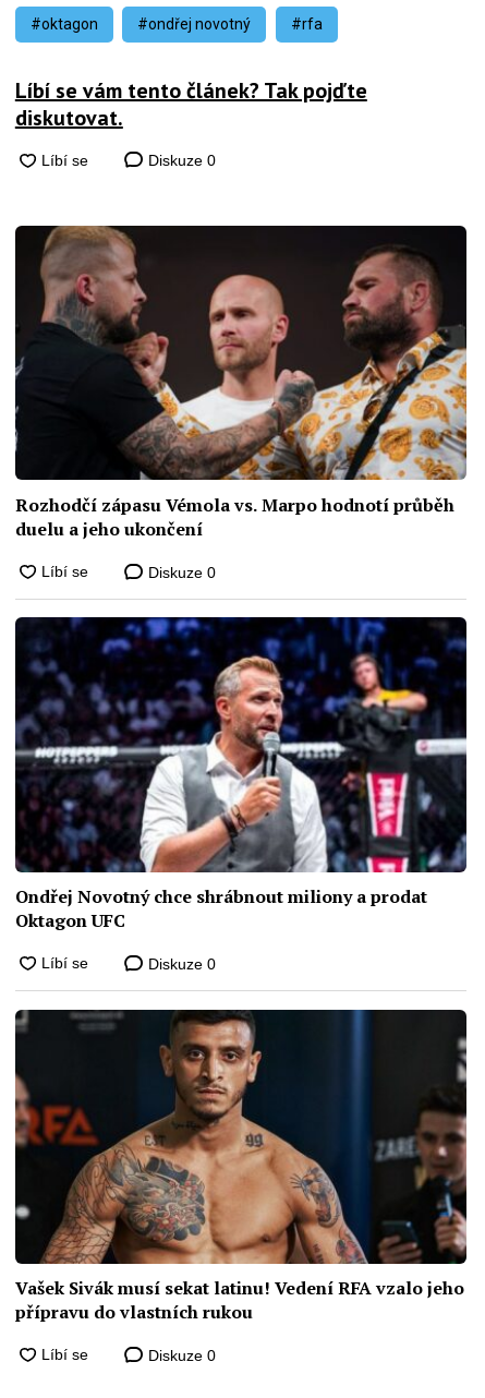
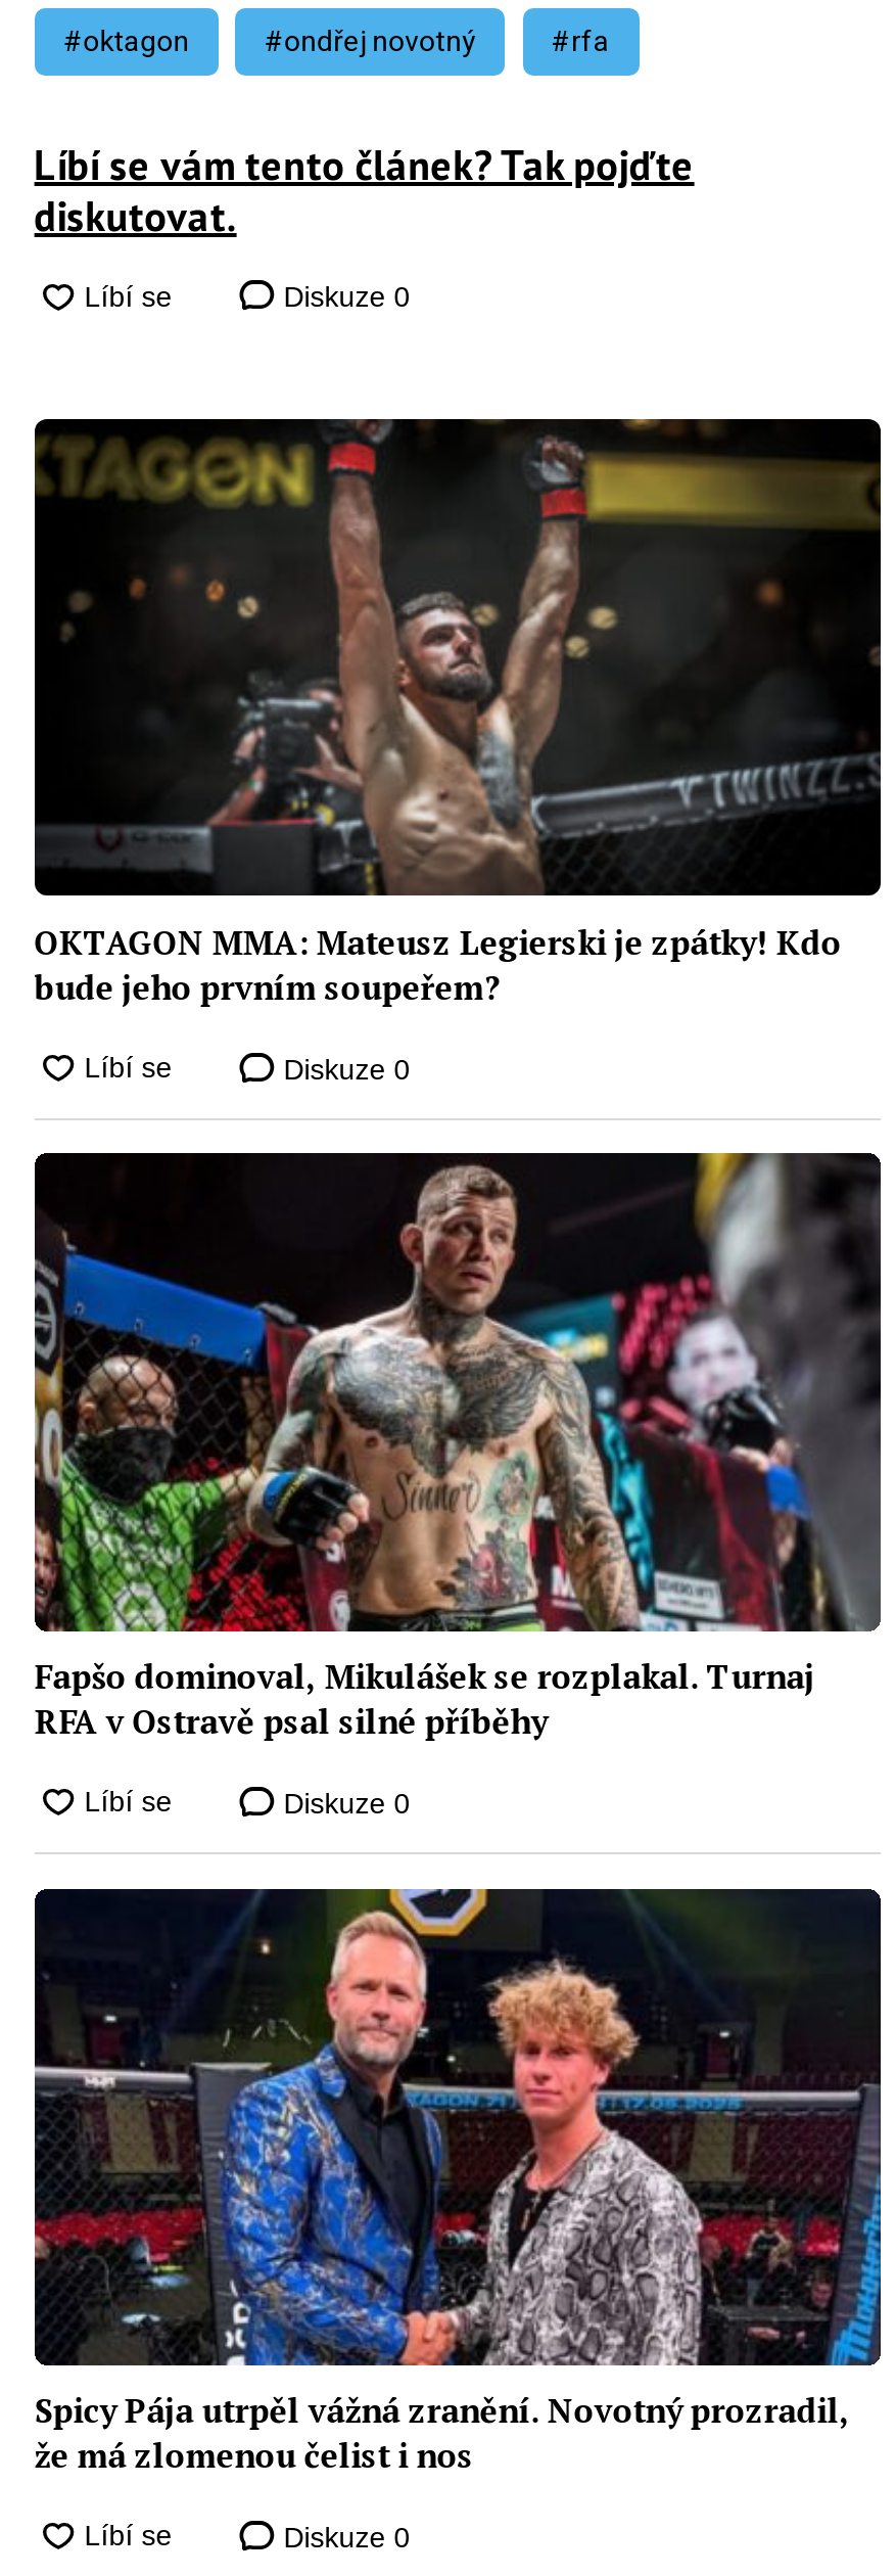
[14,225,468,541] [image] | Rozhodčí zápasu Vémola vs. Marpo hodnotí průběh | duelu a jeho ukončení -> [34,417,883,1009] [image] | OKTAGON MMA: Mateusz Legierski je zpátky! Kdo | bude jeho prvním soupeřem?
[14,616,466,932] [image] | Ondřej Novotný chce shrábnout miliony a prodat | Oktagon UFC -> [33,1151,883,1744] [image] | Fapšo dominoval, Mikulášek se rozplakal. Turnaj | RFA v Ostravě psal silné příběhy
[14,1009,468,1324] [image] | Vašek Sivák musí sekat latinu! Vedení RFA vzalo jeho | přípravu do vlastních rukou -> [33,1887,883,2477] [image] | Spicy Pája utrpěl vážná zranění. Novotný prozradil, | že má zlomenou čelist i nos

